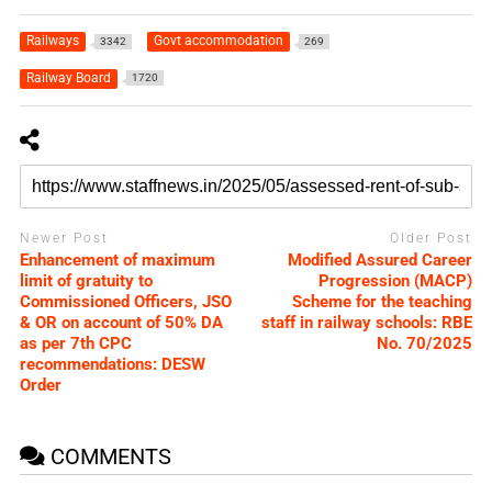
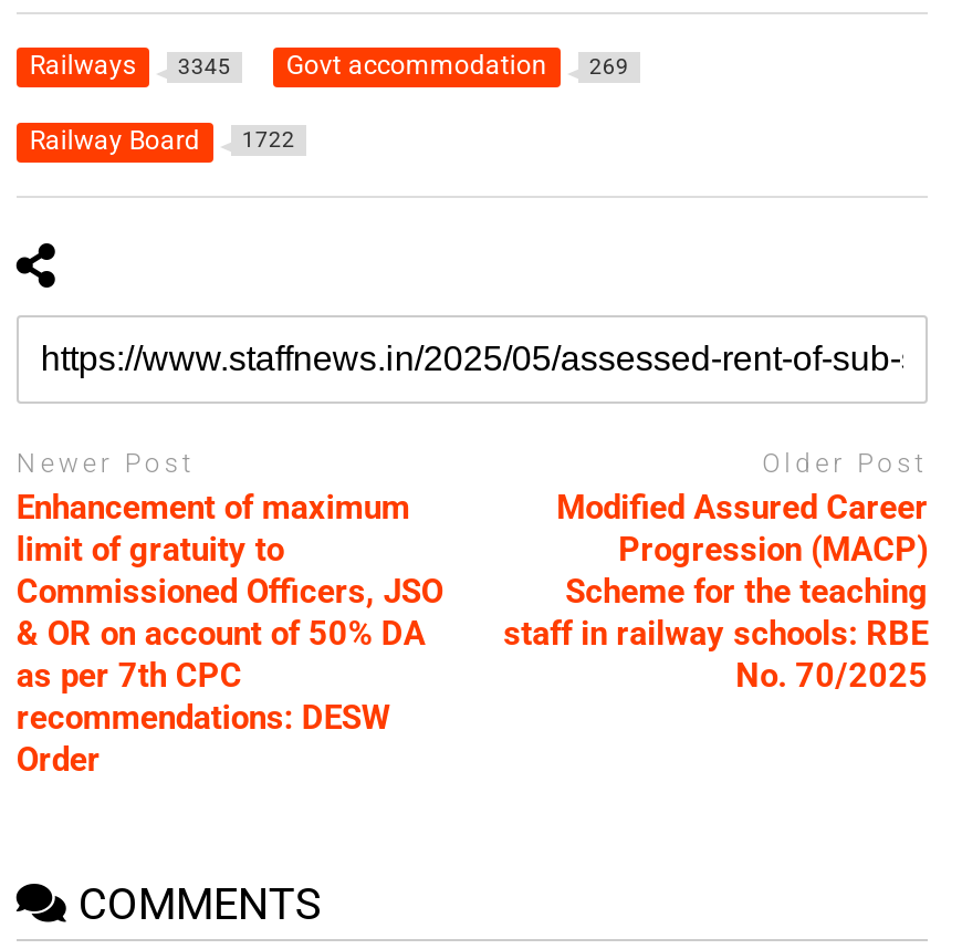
[26,33,126,49] Railways 3342 -> [30,51,231,82] Railways 3345
[26,70,158,85] Railway Board 1720 -> [30,125,295,156] Railway Board 1722

